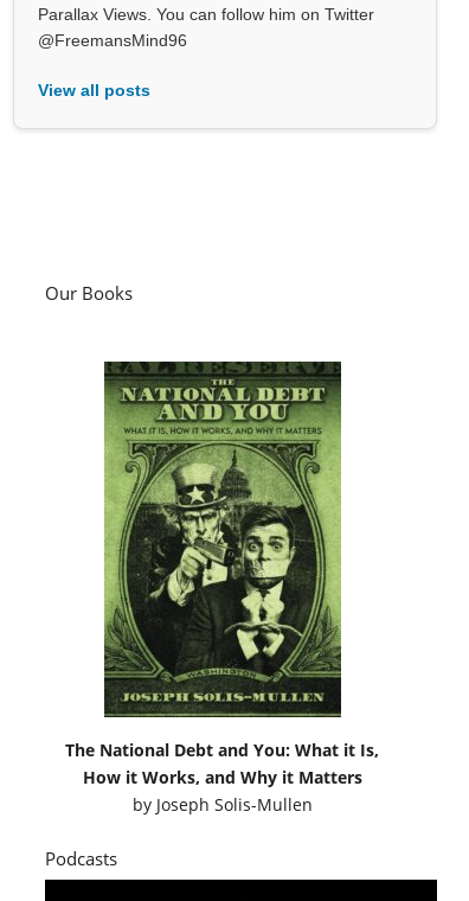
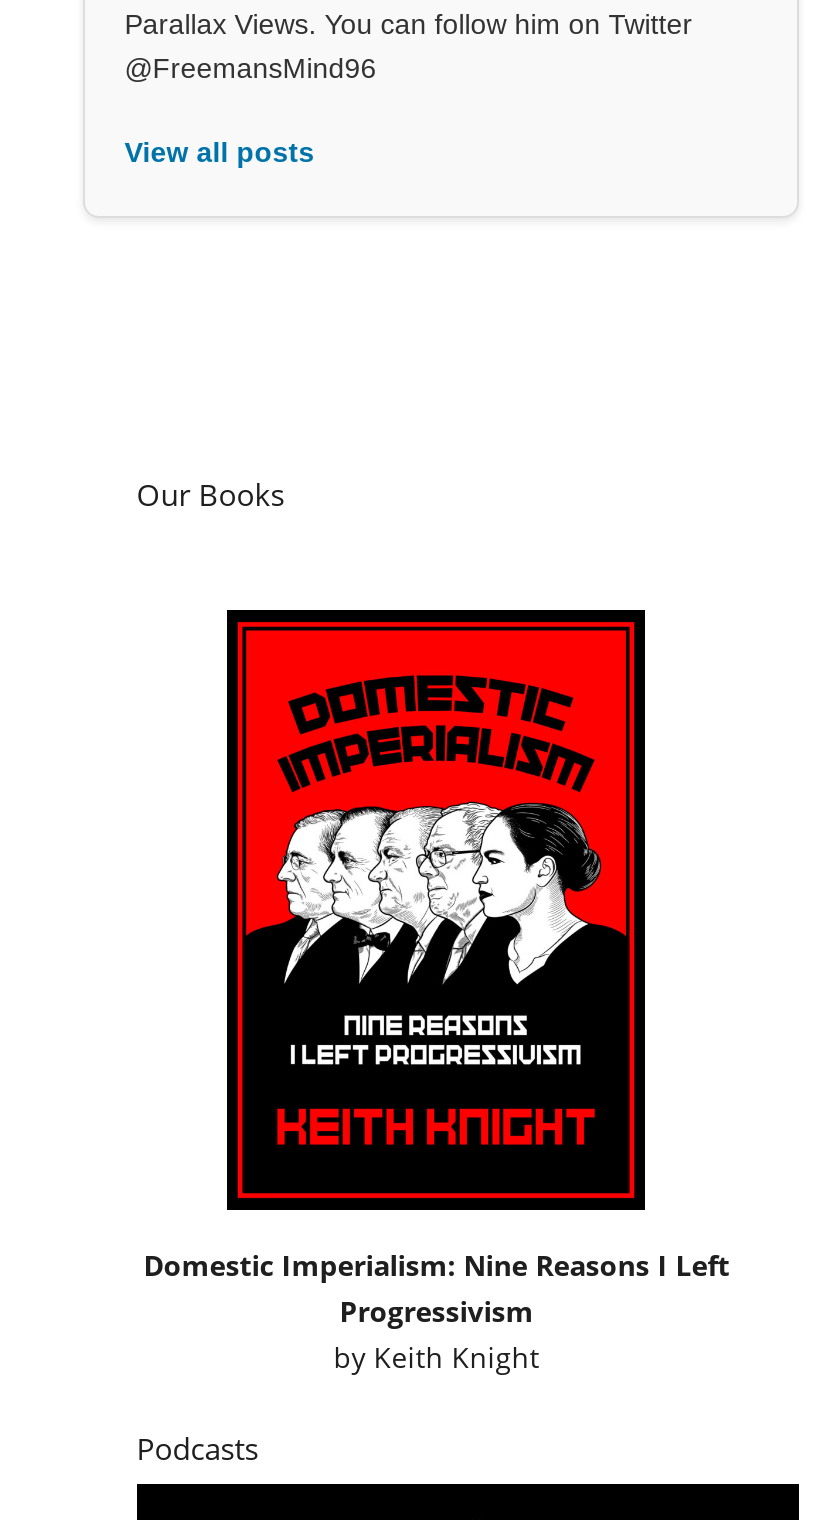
[65,362,379,816] [image] | The National Debt and You: What it Is, | How it Works, and Why it Matters | by Joseph Solis-Mullen -> [144,608,730,1376] [image] | Domestic Imperialism: Nine Reasons I Left | Progressivism | by Keith Knight

